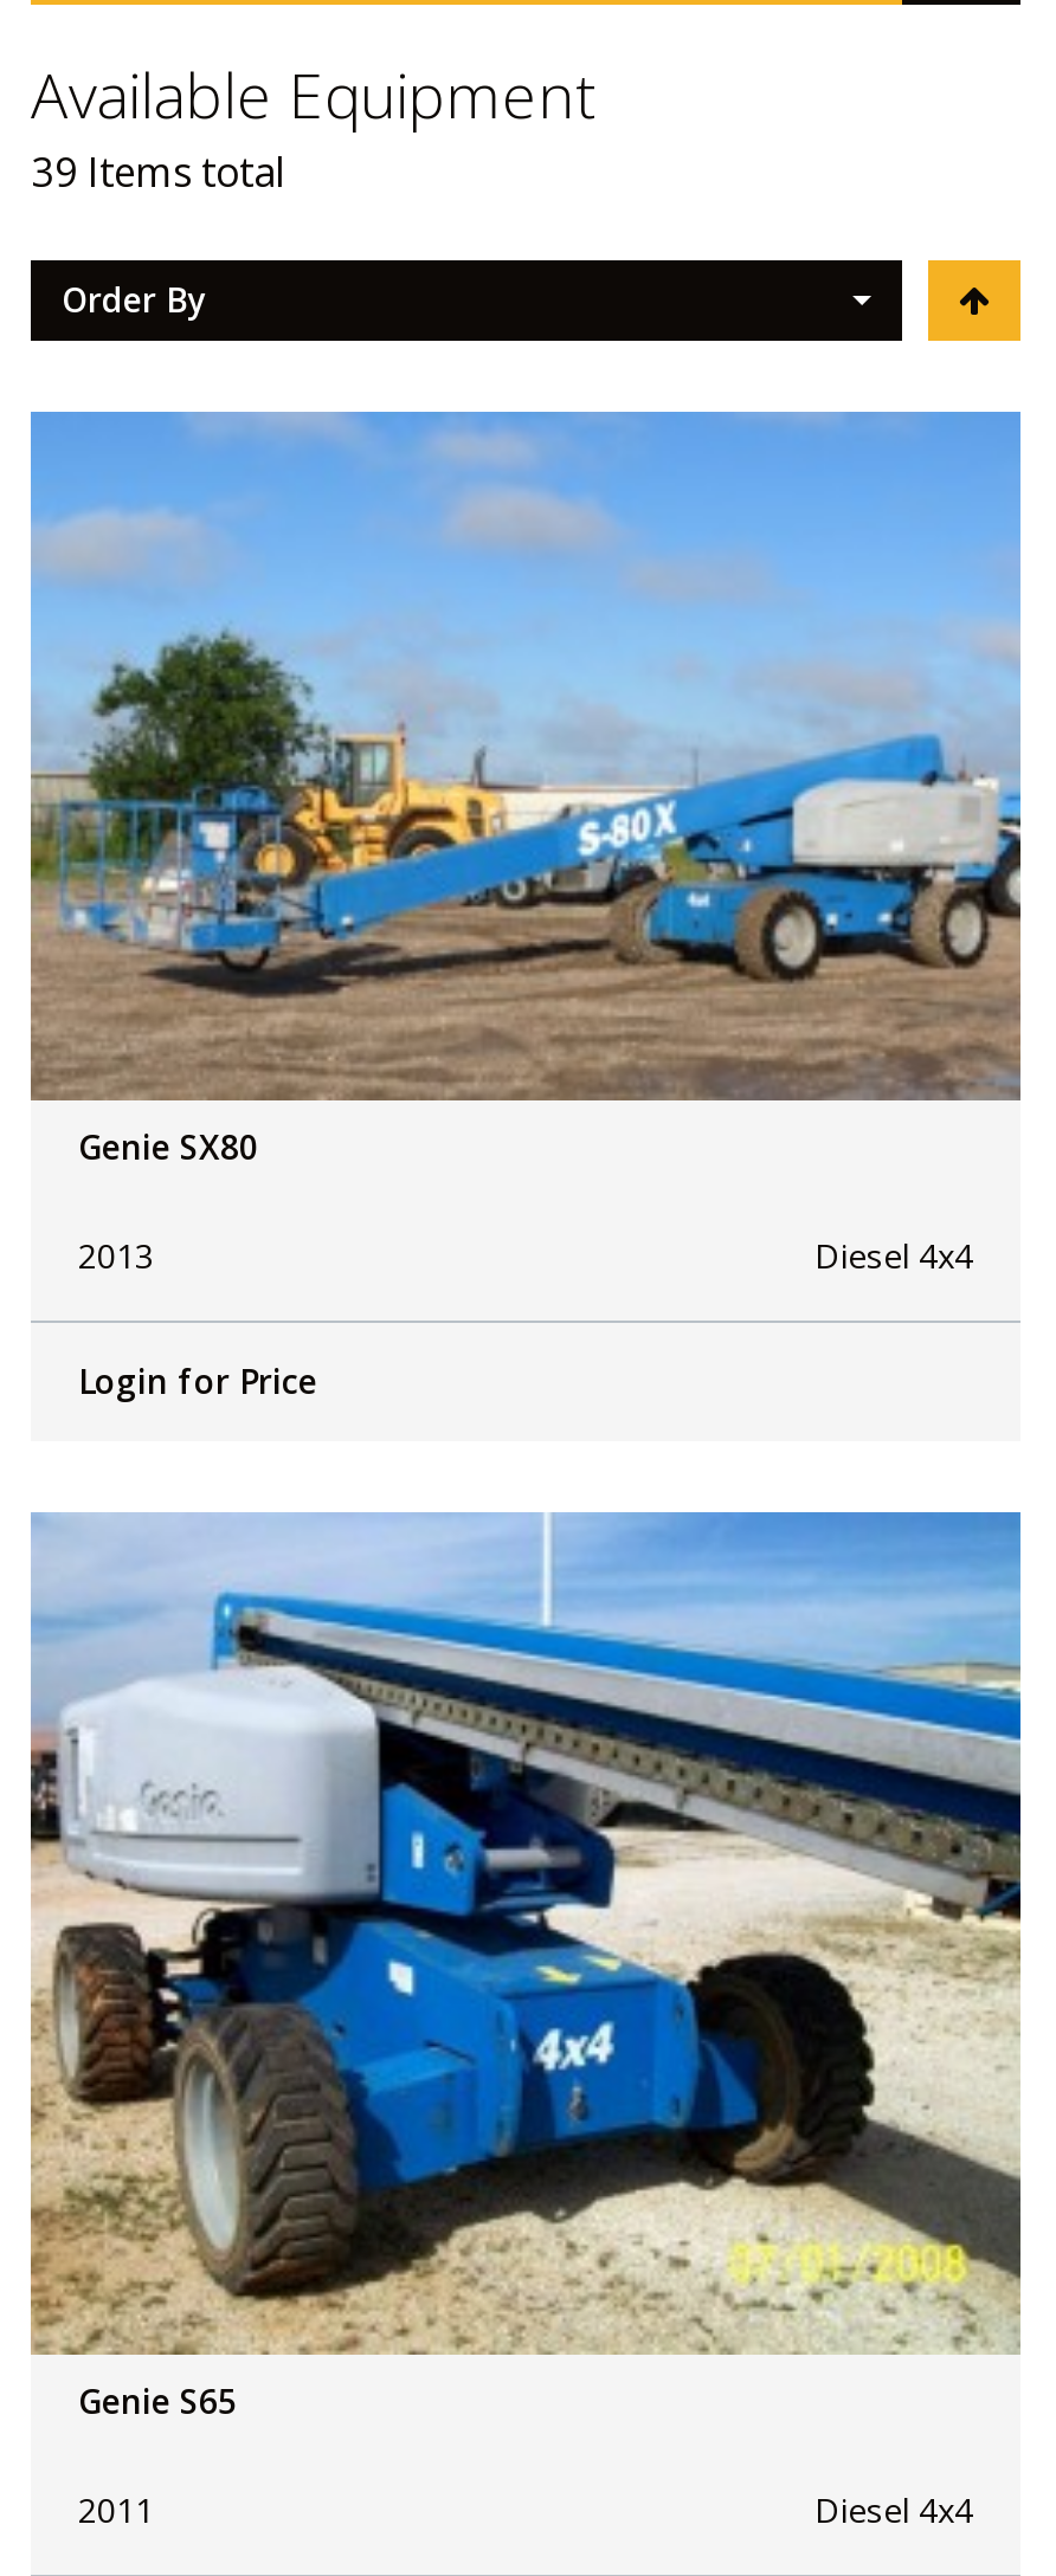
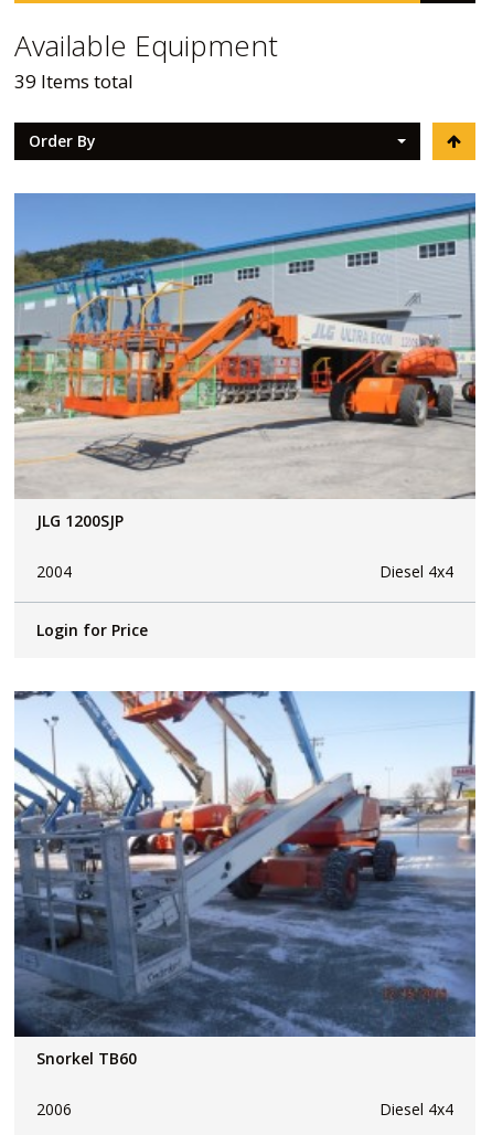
[31,414,1023,1170] [image] | Genie SX80 -> [13,194,477,531] [image] | JLG 1200SJP
[78,1233,154,1278] 2013 -> [36,561,72,582] 2004
[28,1512,1023,2424] [image] | Genie S65 -> [13,690,477,1069] [image] | Snorkel TB60
[78,2488,154,2533] 2011 -> [36,1099,72,1120] 2006

